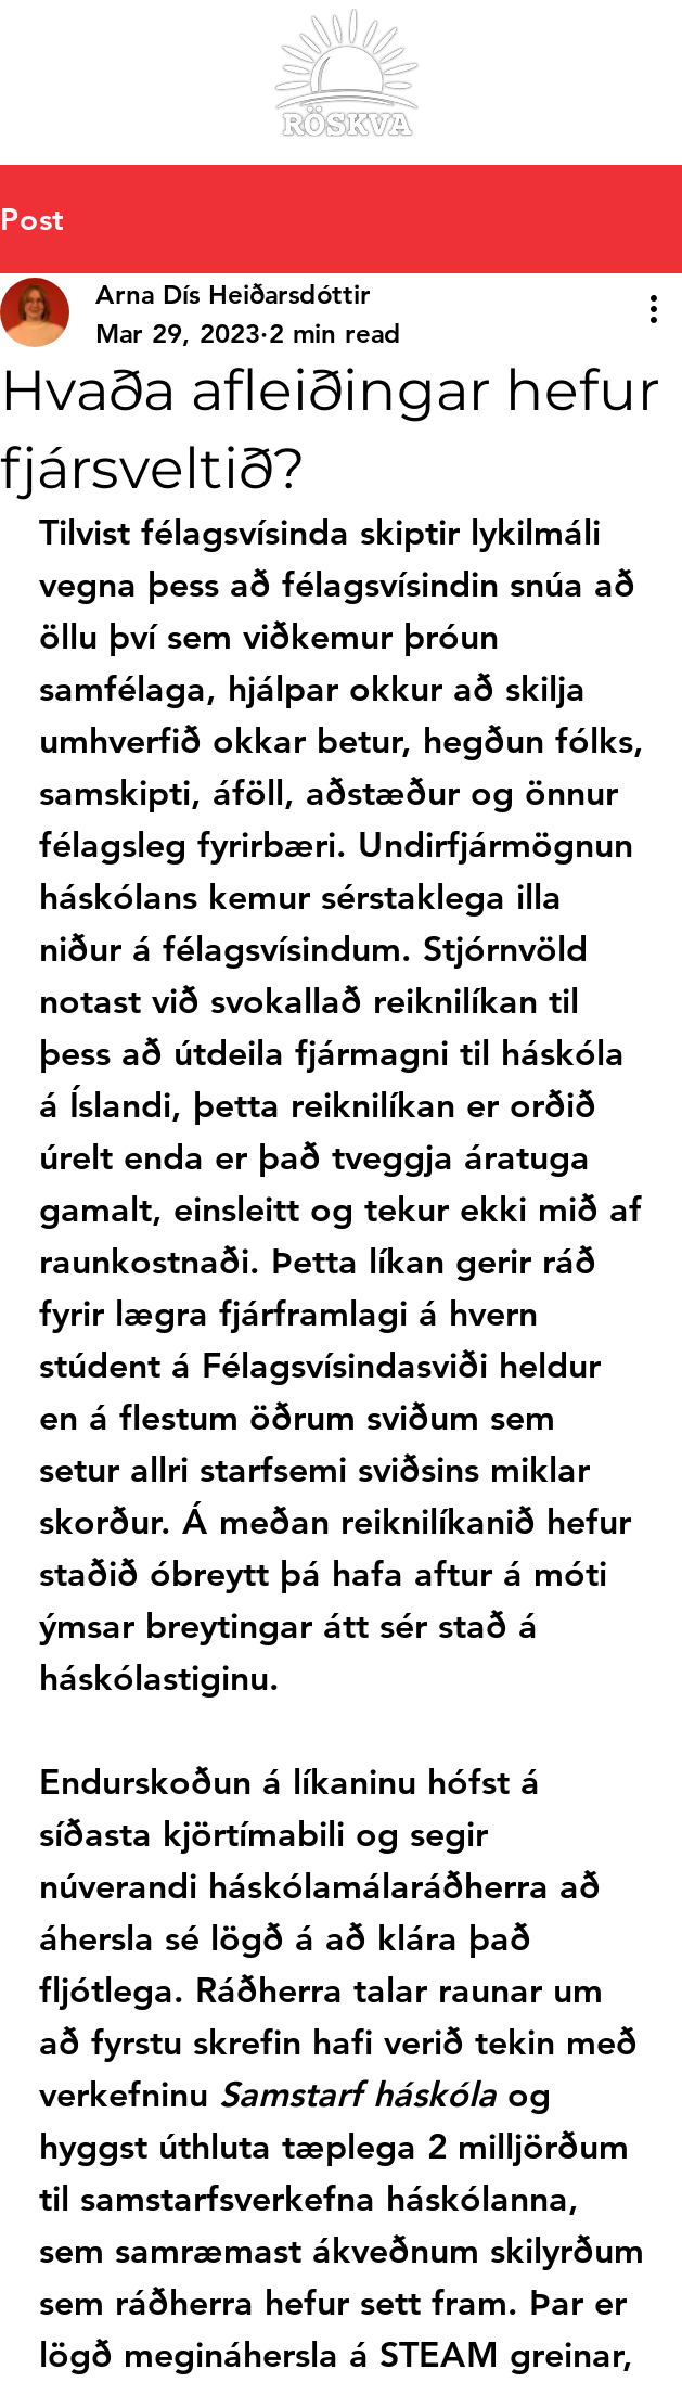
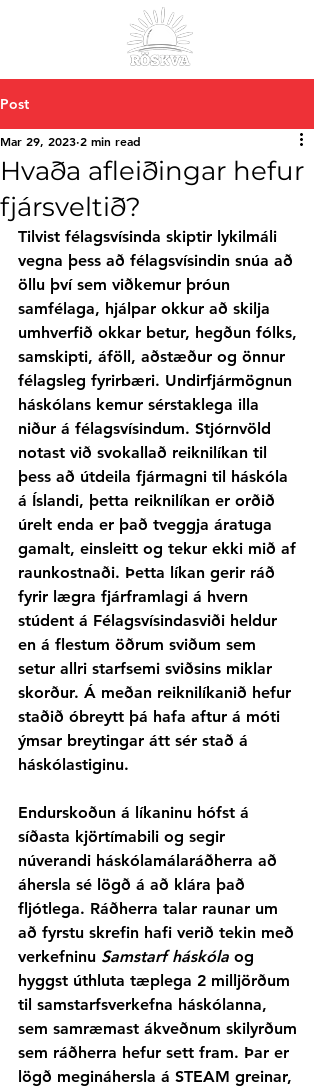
[95,276,371,310] Arna Dís Heiðarsdóttir -> none

